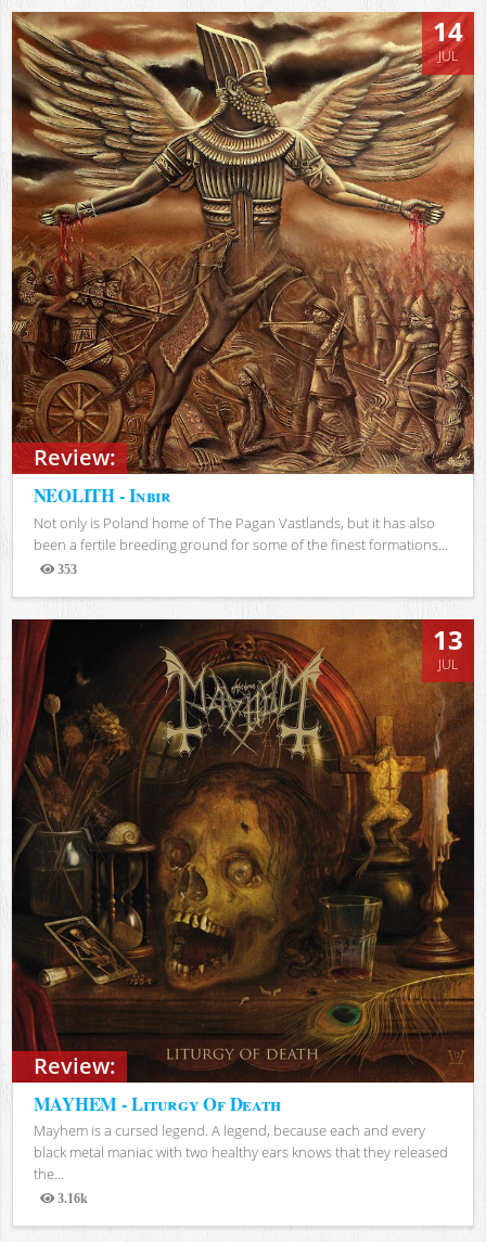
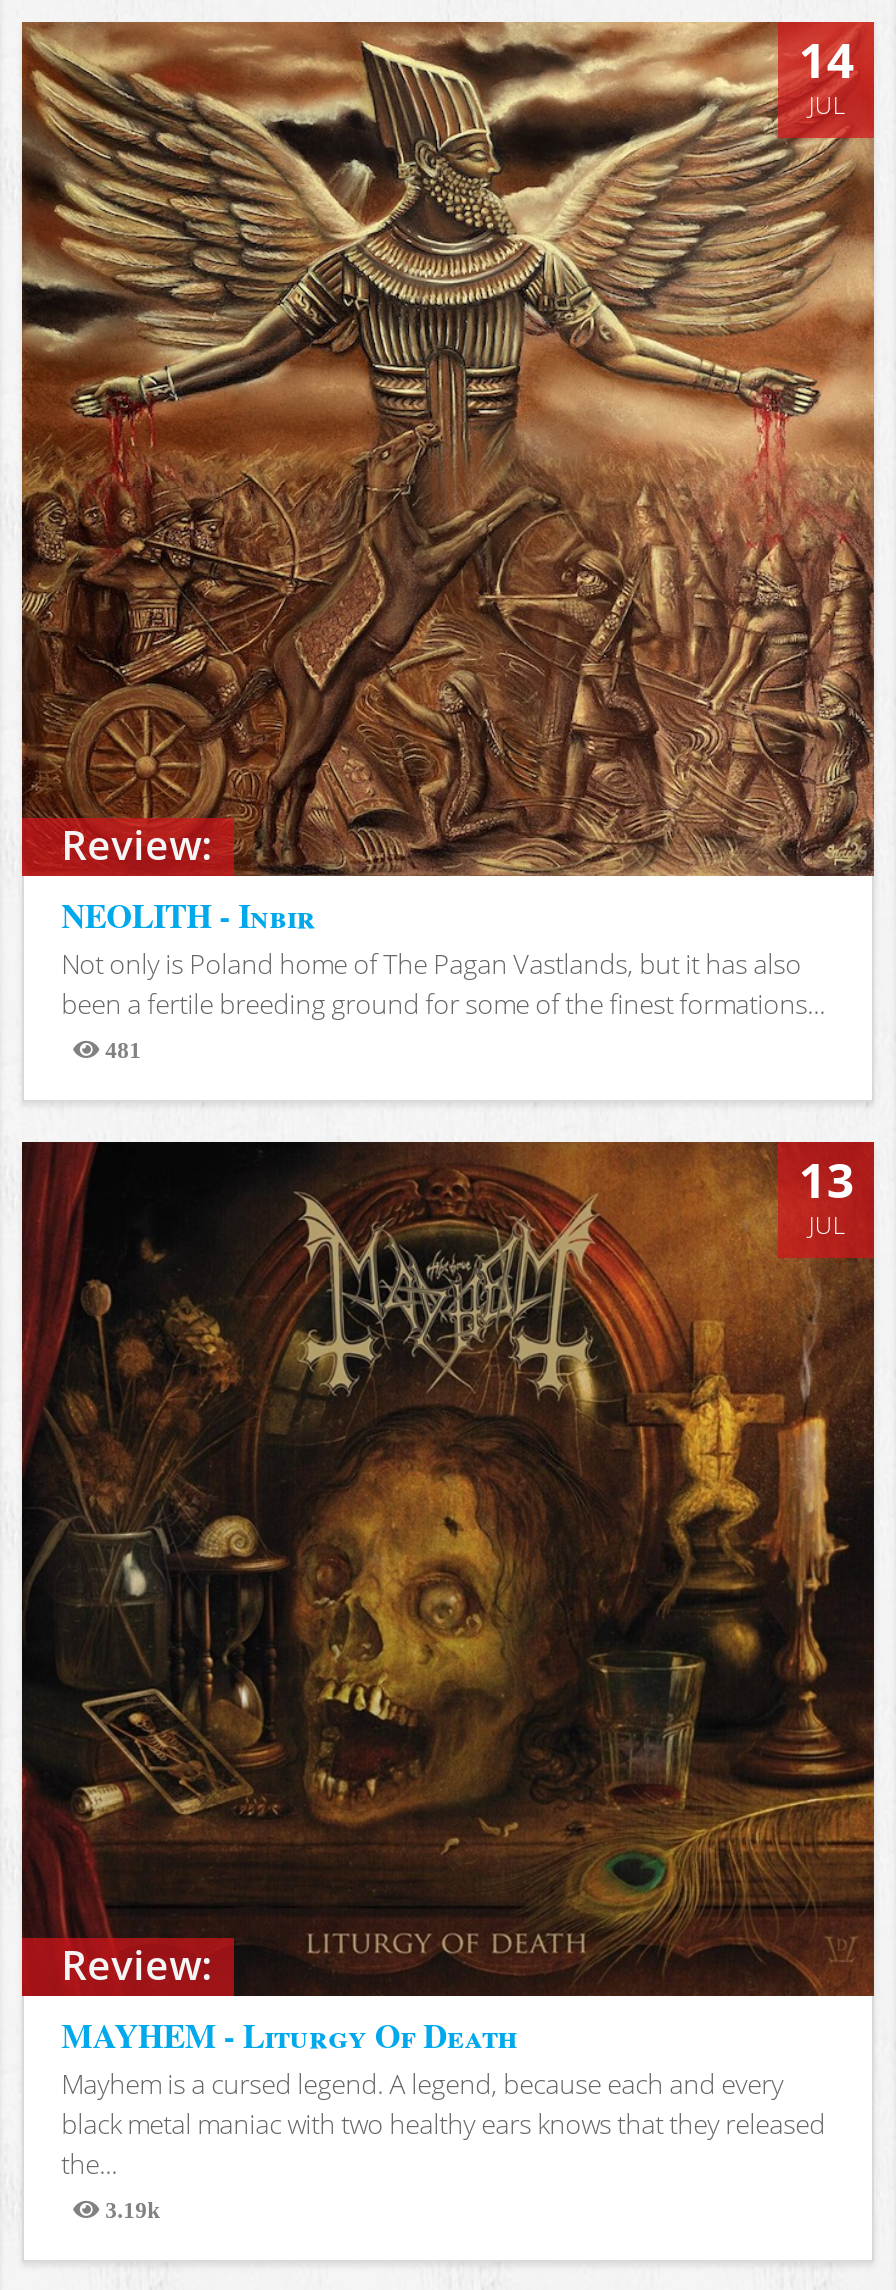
[54,563,77,575] 353 -> [99,1038,141,1060] 481
[54,1192,88,1204] 3.16k -> [99,2198,161,2220] 3.19k

